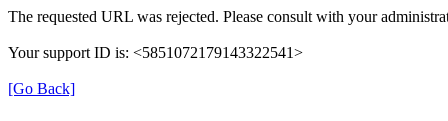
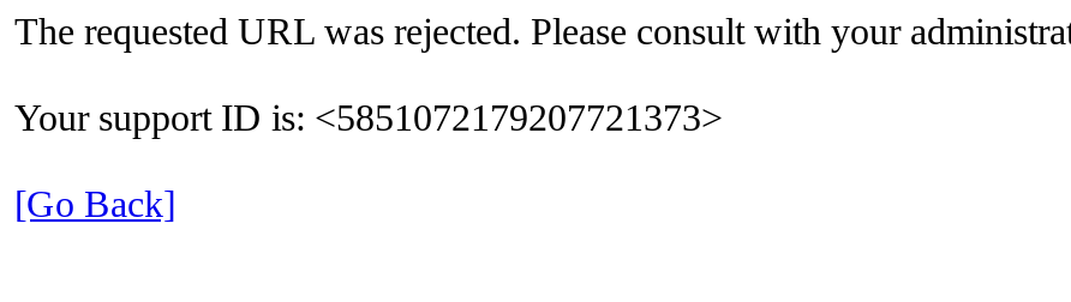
[8,44,303,61] Your support ID is: <5851072179143322541> -> [14,97,723,138] Your support ID is: <5851072179207721373>

